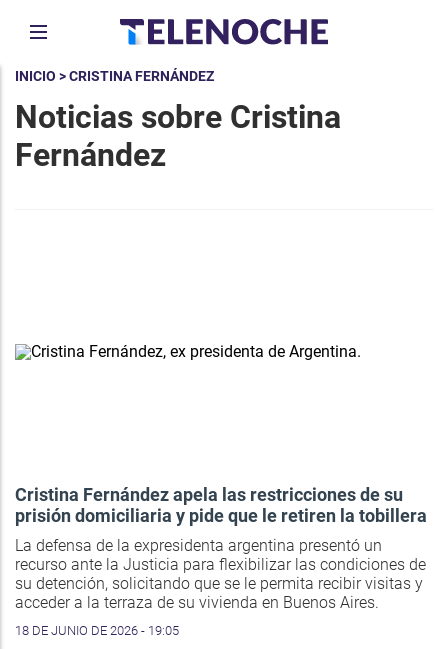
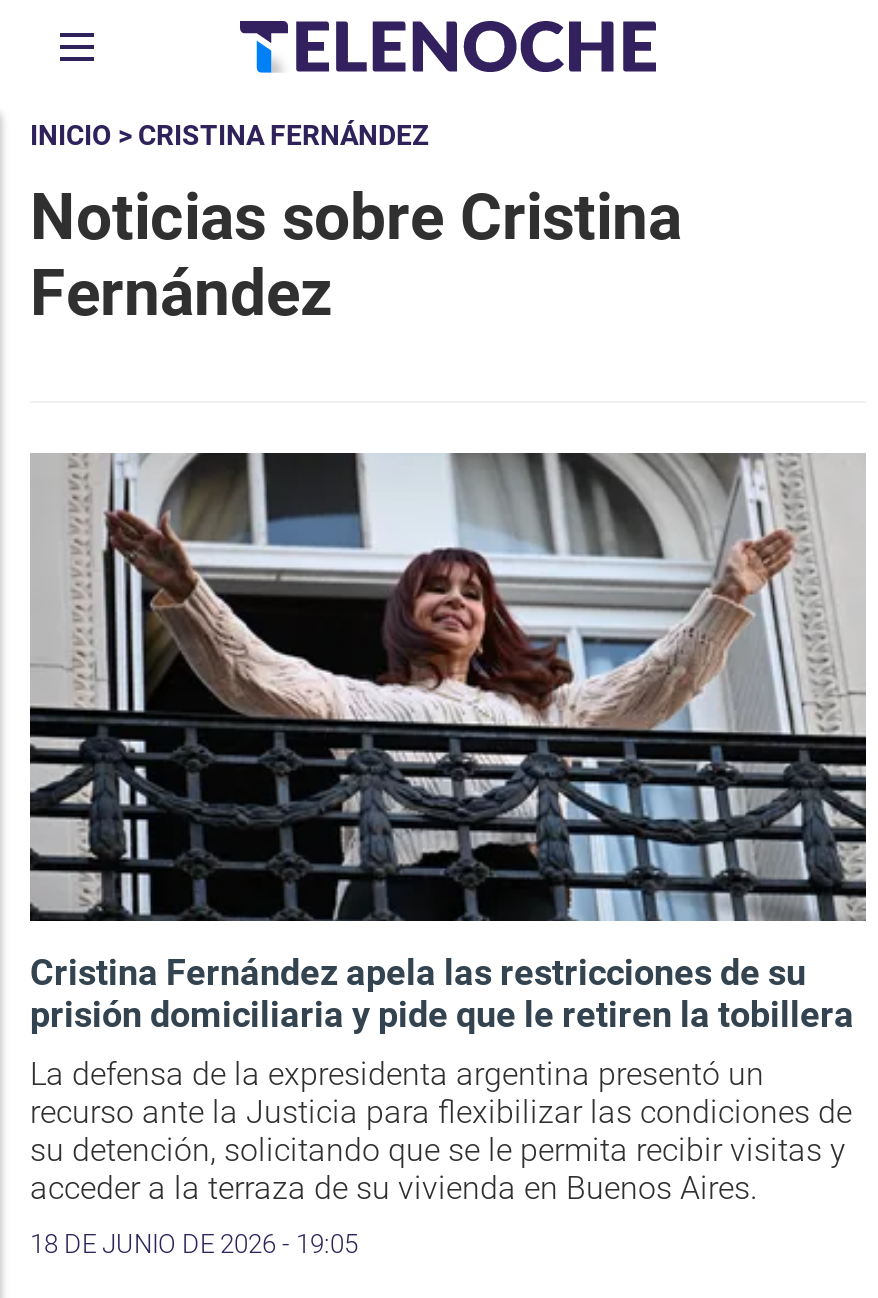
none -> [28,451,868,923] [image]

